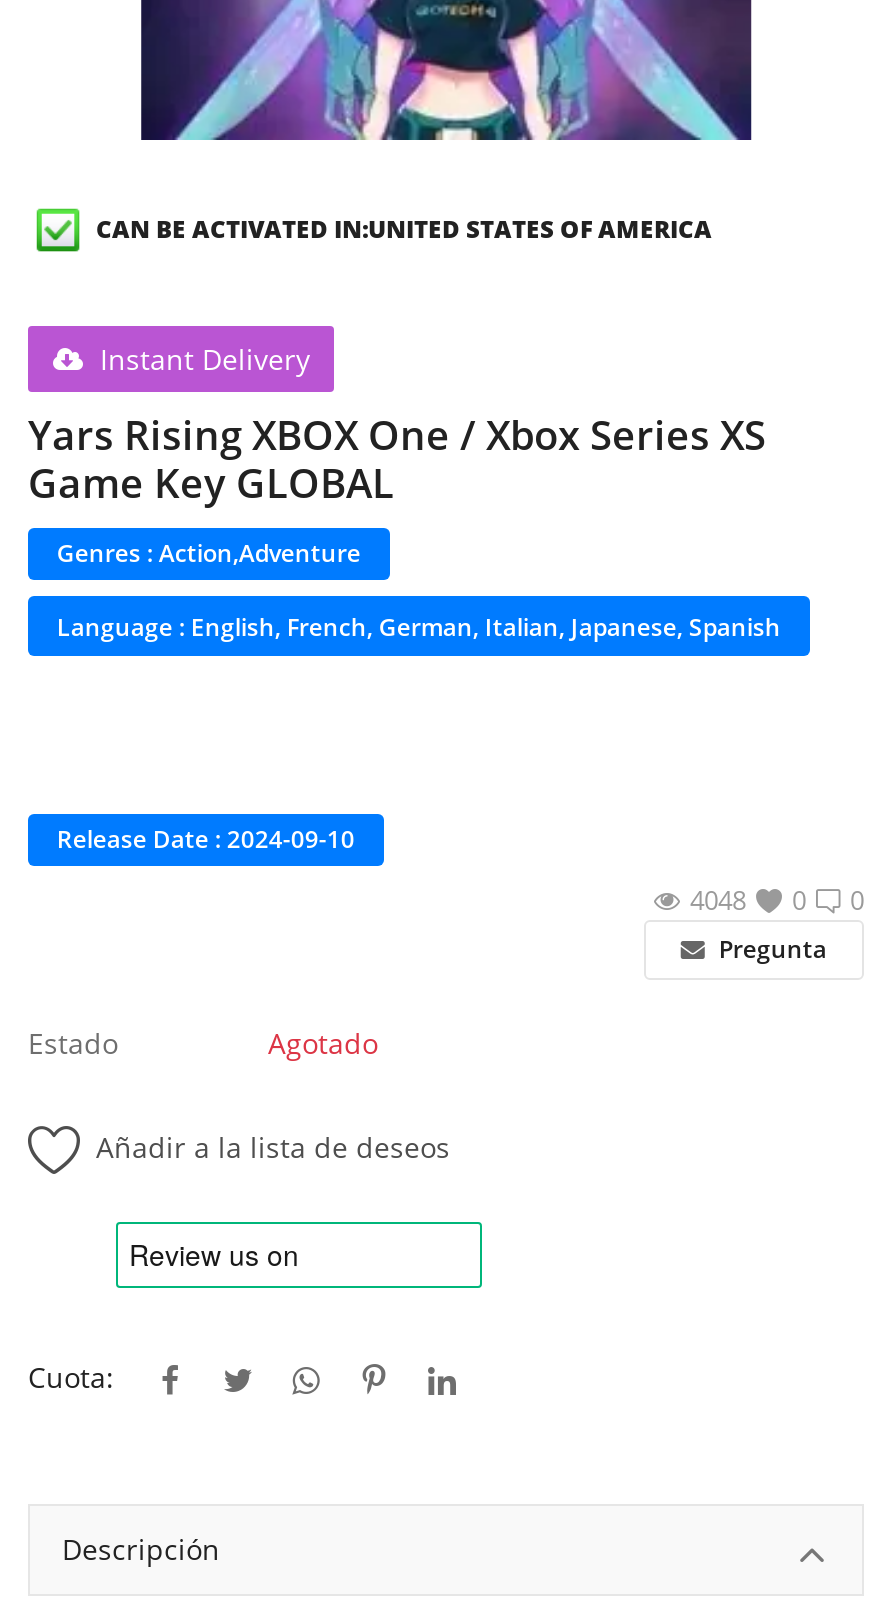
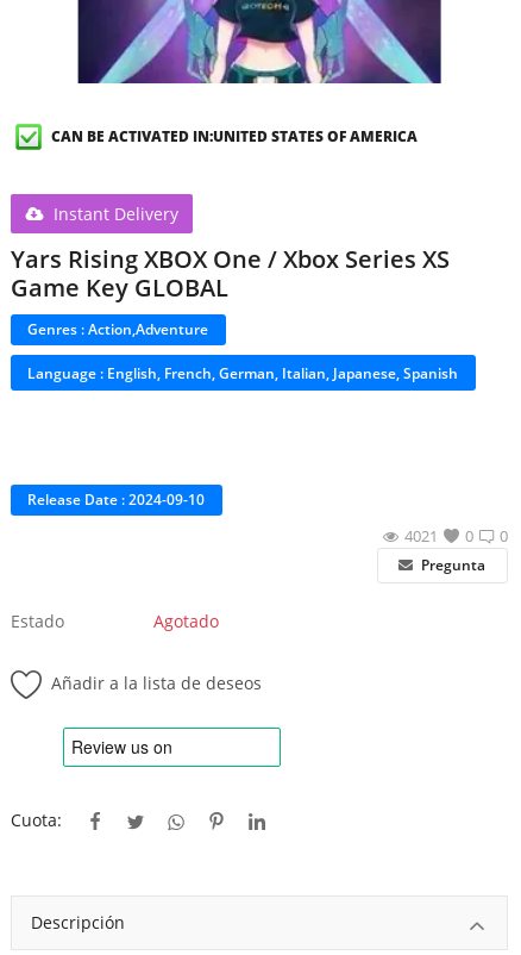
[690,882,864,918] 4048 0 0 -> [404,525,508,547] 4021 0 0

